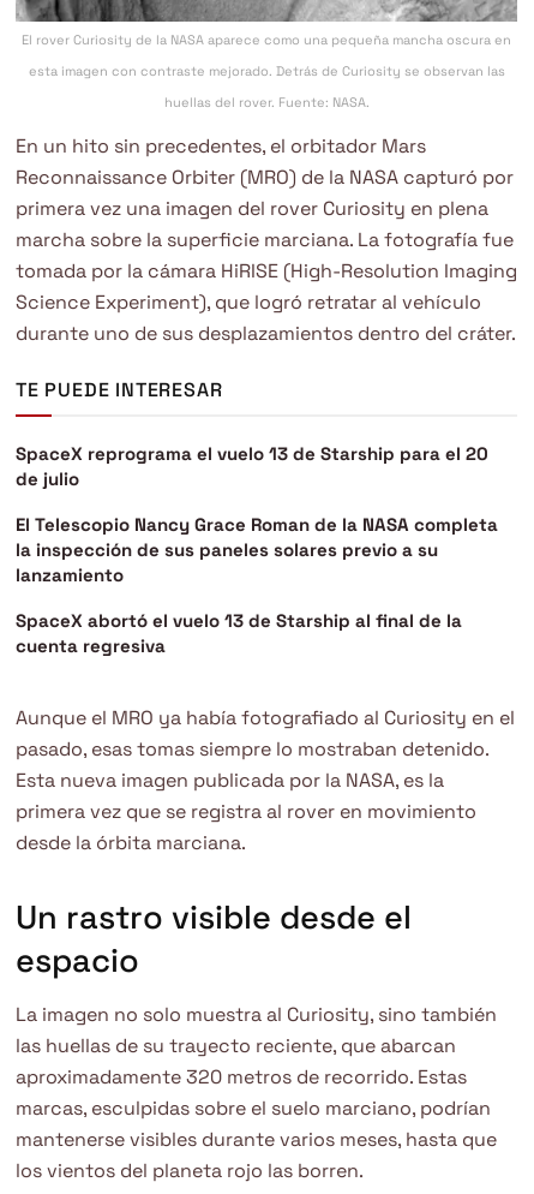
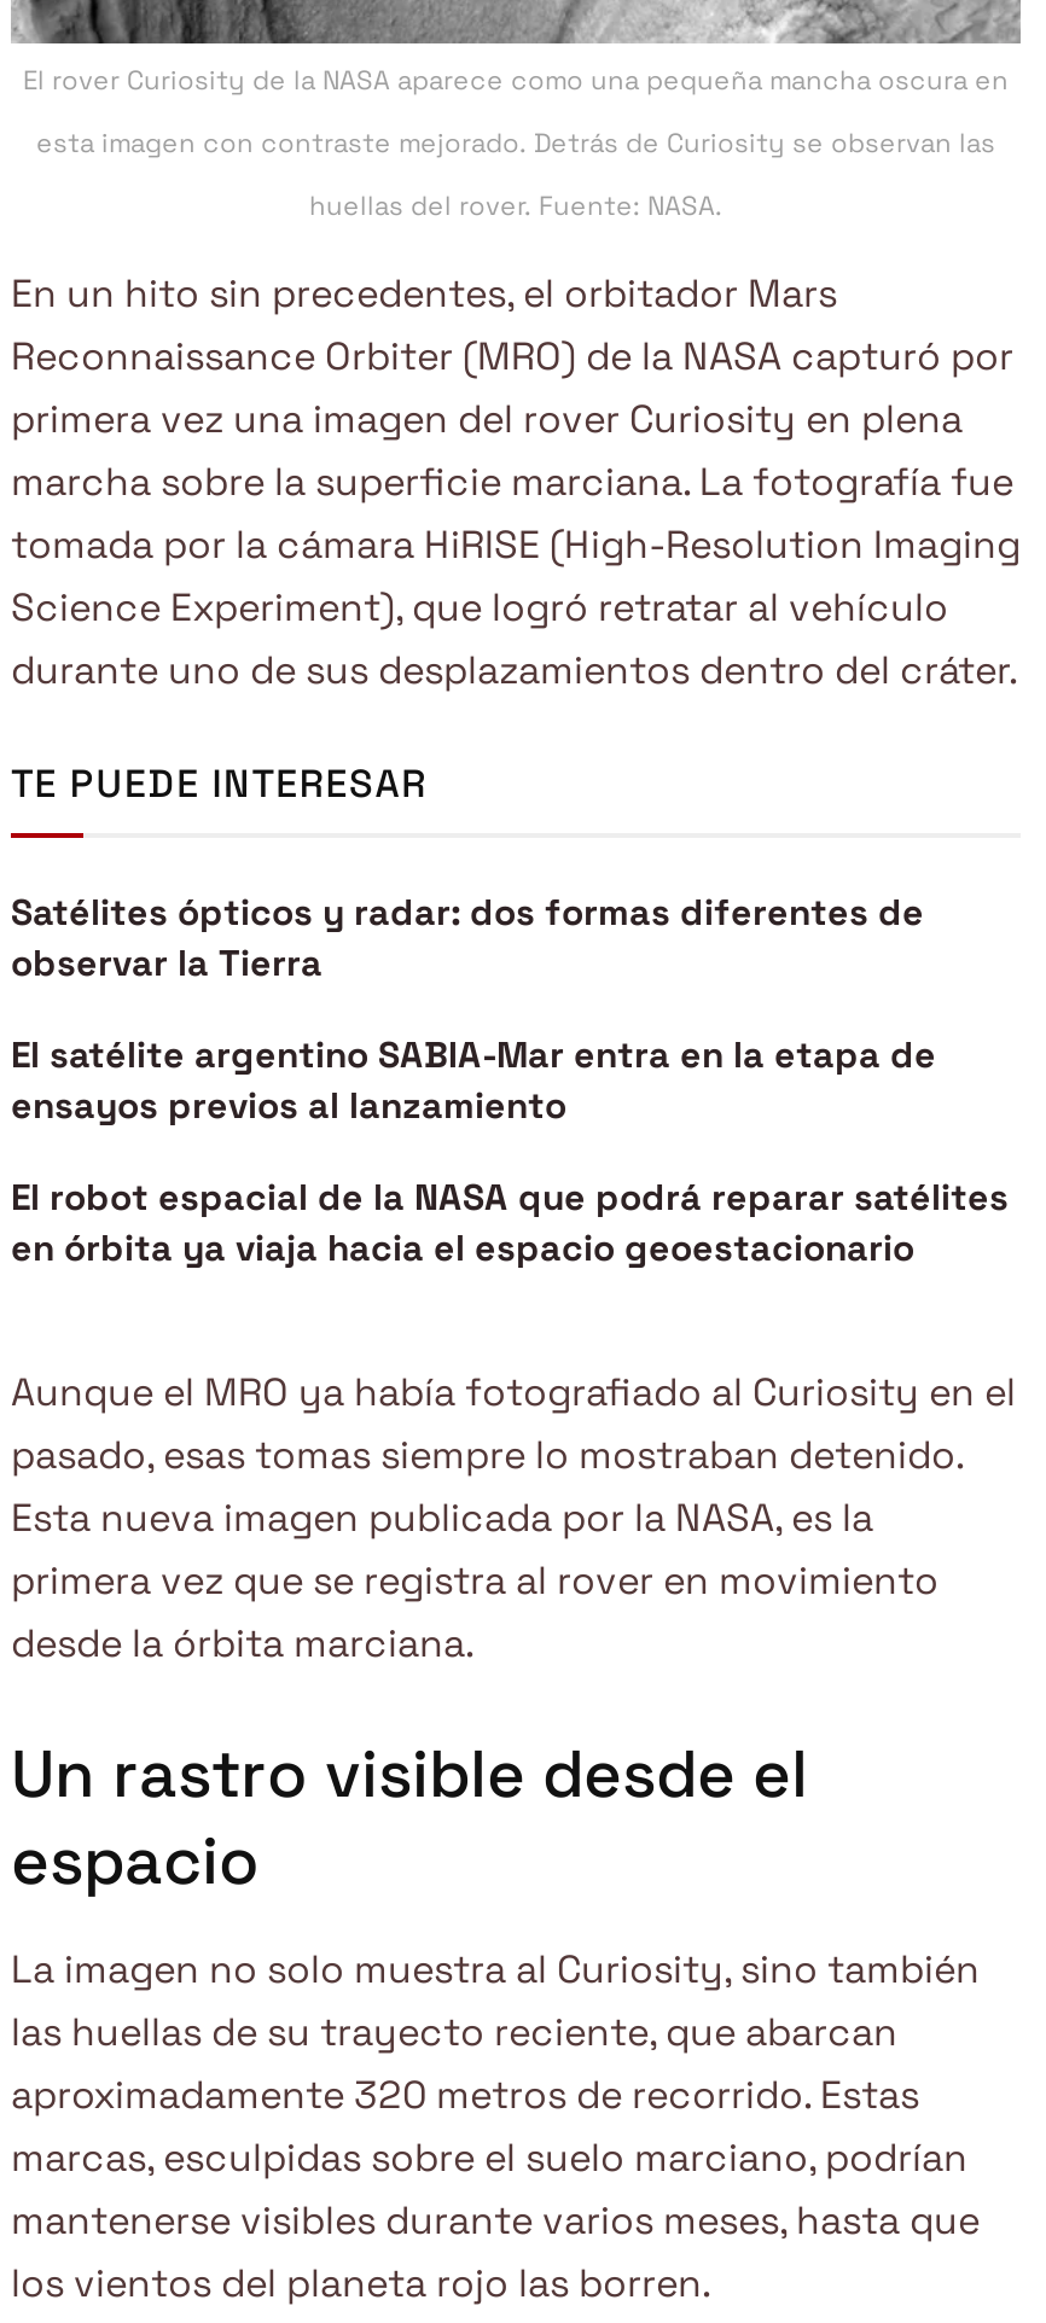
[16,443,488,491] SpaceX reprograma el vuelo 13 de Starship para el 20 | de julio -> [11,890,924,986] Satélites ópticos y radar: dos formas diferentes de | observar la Tierra
[16,514,498,587] El Telescopio Nancy Grace Roman de la NASA completa | la inspección de sus paneles solares previo a su | lanzamiento -> [11,1032,936,1129] El satélite argentino SABIA-Mar entra en la etapa de | ensayos previos al lanzamiento
[16,610,462,658] SpaceX abortó el vuelo 13 de Starship al final de la | cuenta regresiva -> [11,1175,1009,1271] El robot espacial de la NASA que podrá reparar satélites | en órbita ya viaja hacia el espacio geoestacionario

